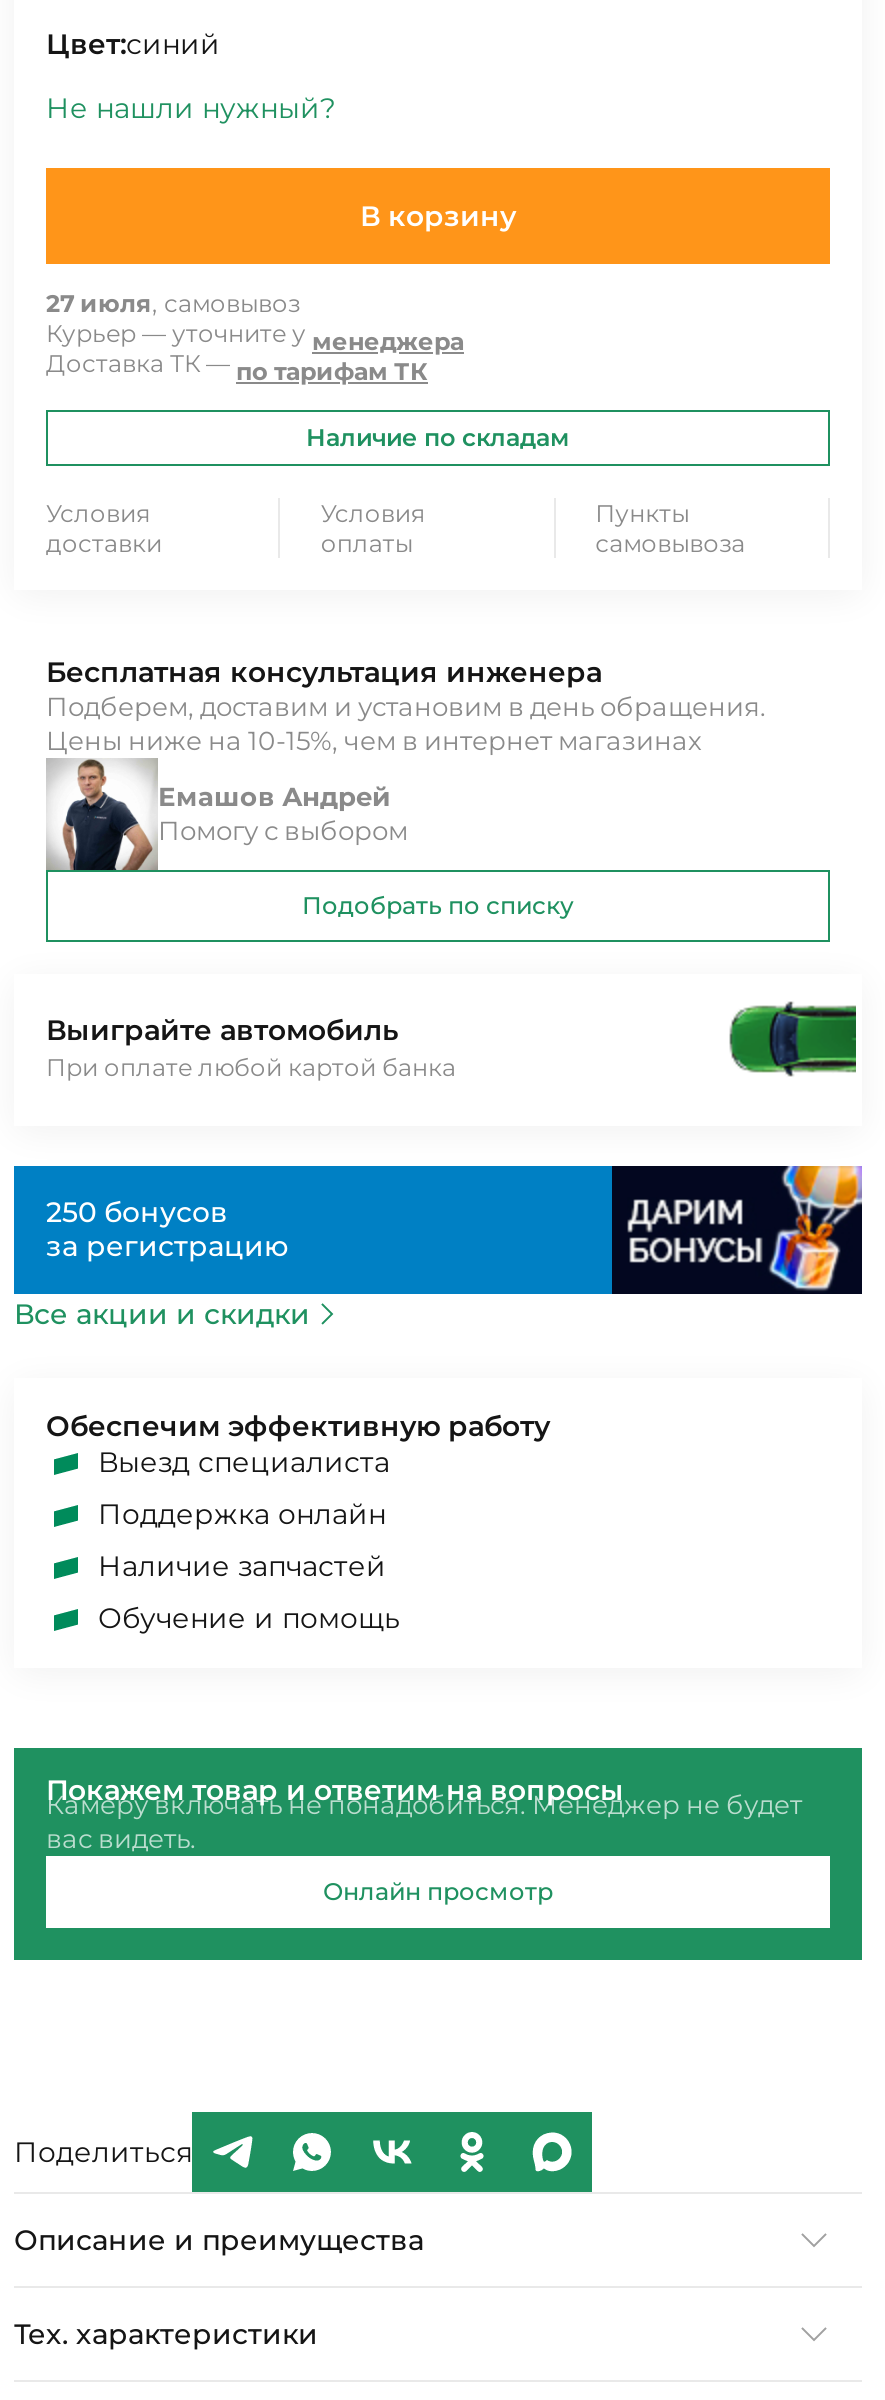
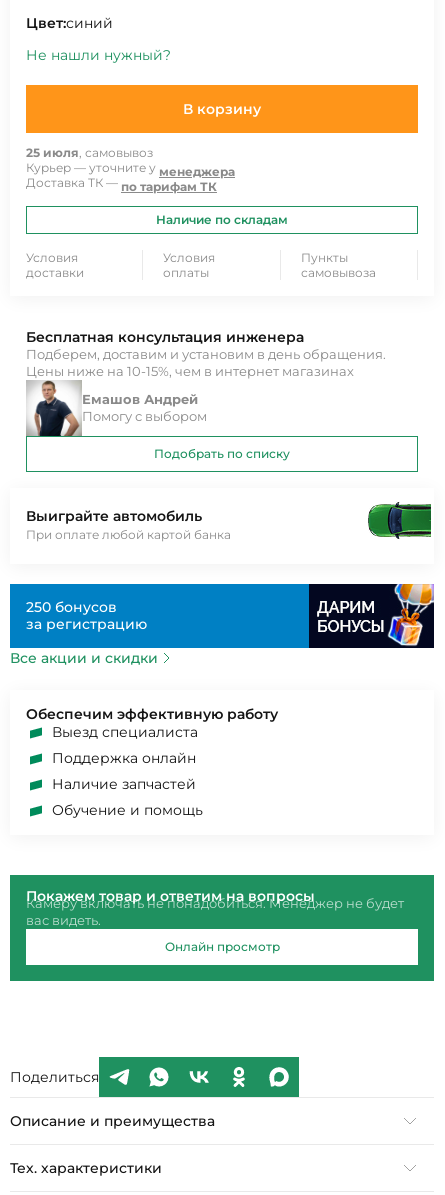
[46,288,300,318] 27 июля, самовывоз -> [26,145,153,160] 25 июля, самовывоз

